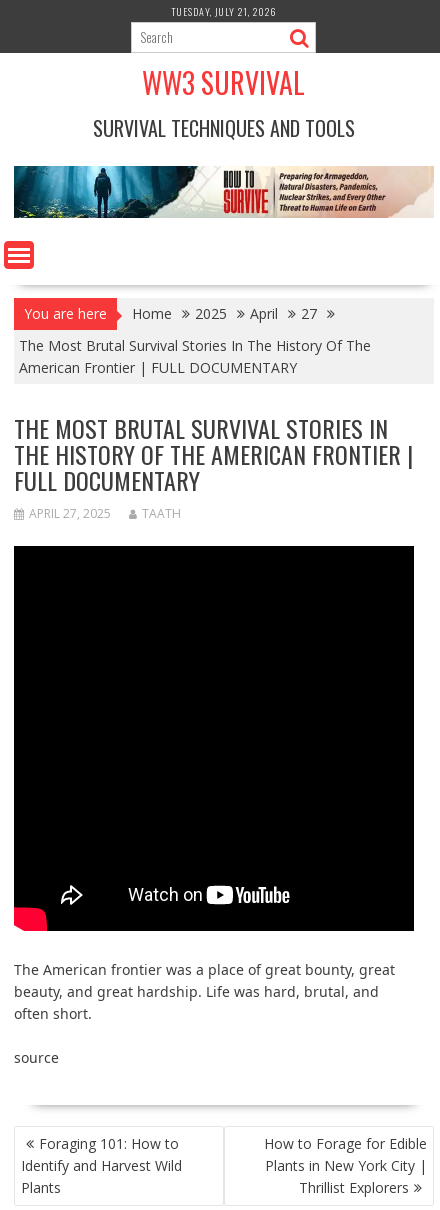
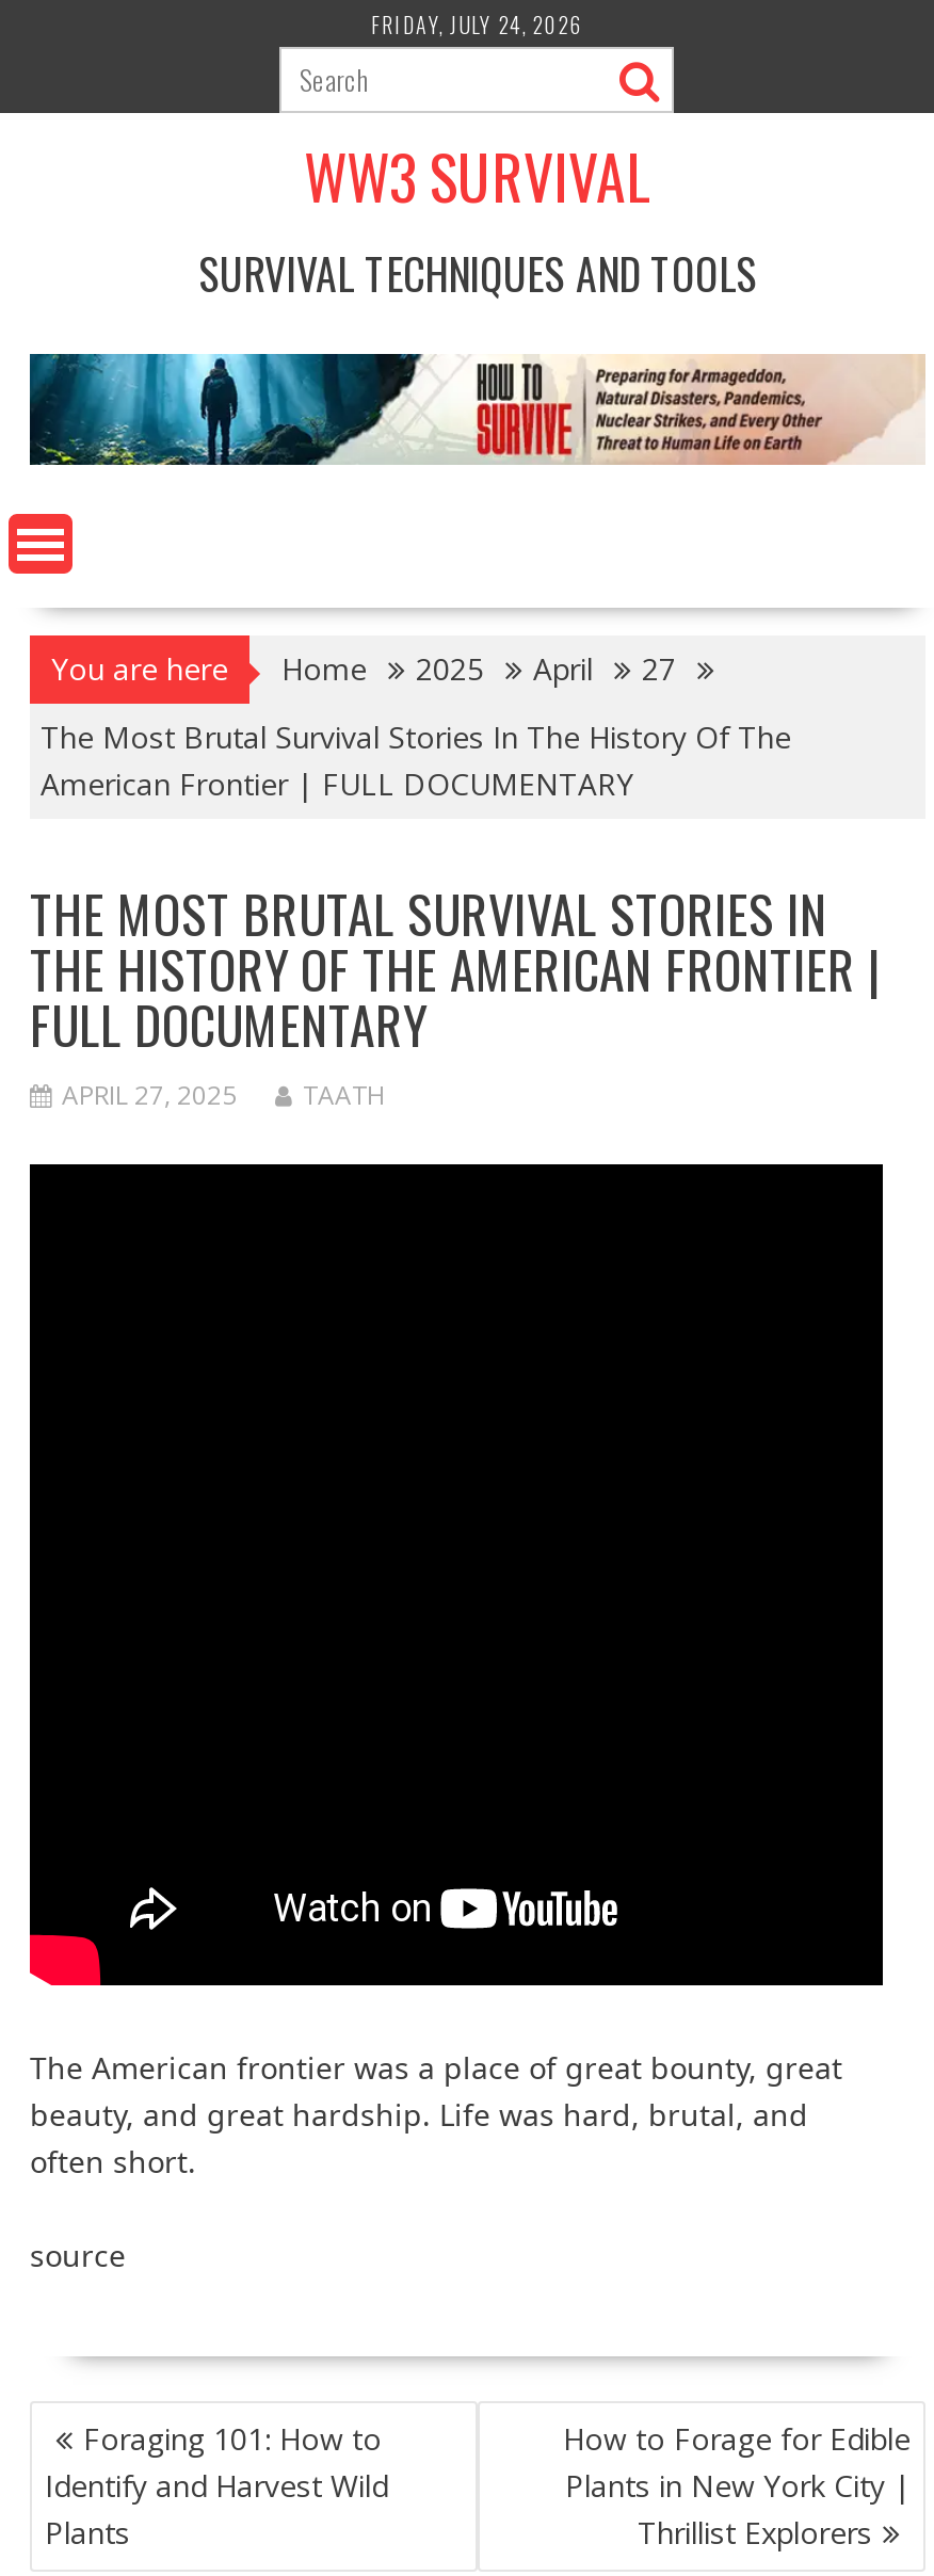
[171,4,277,19] TUESDAY, JULY 21, 2026 -> [371,9,584,41] FRIDAY, JULY 24, 2026

